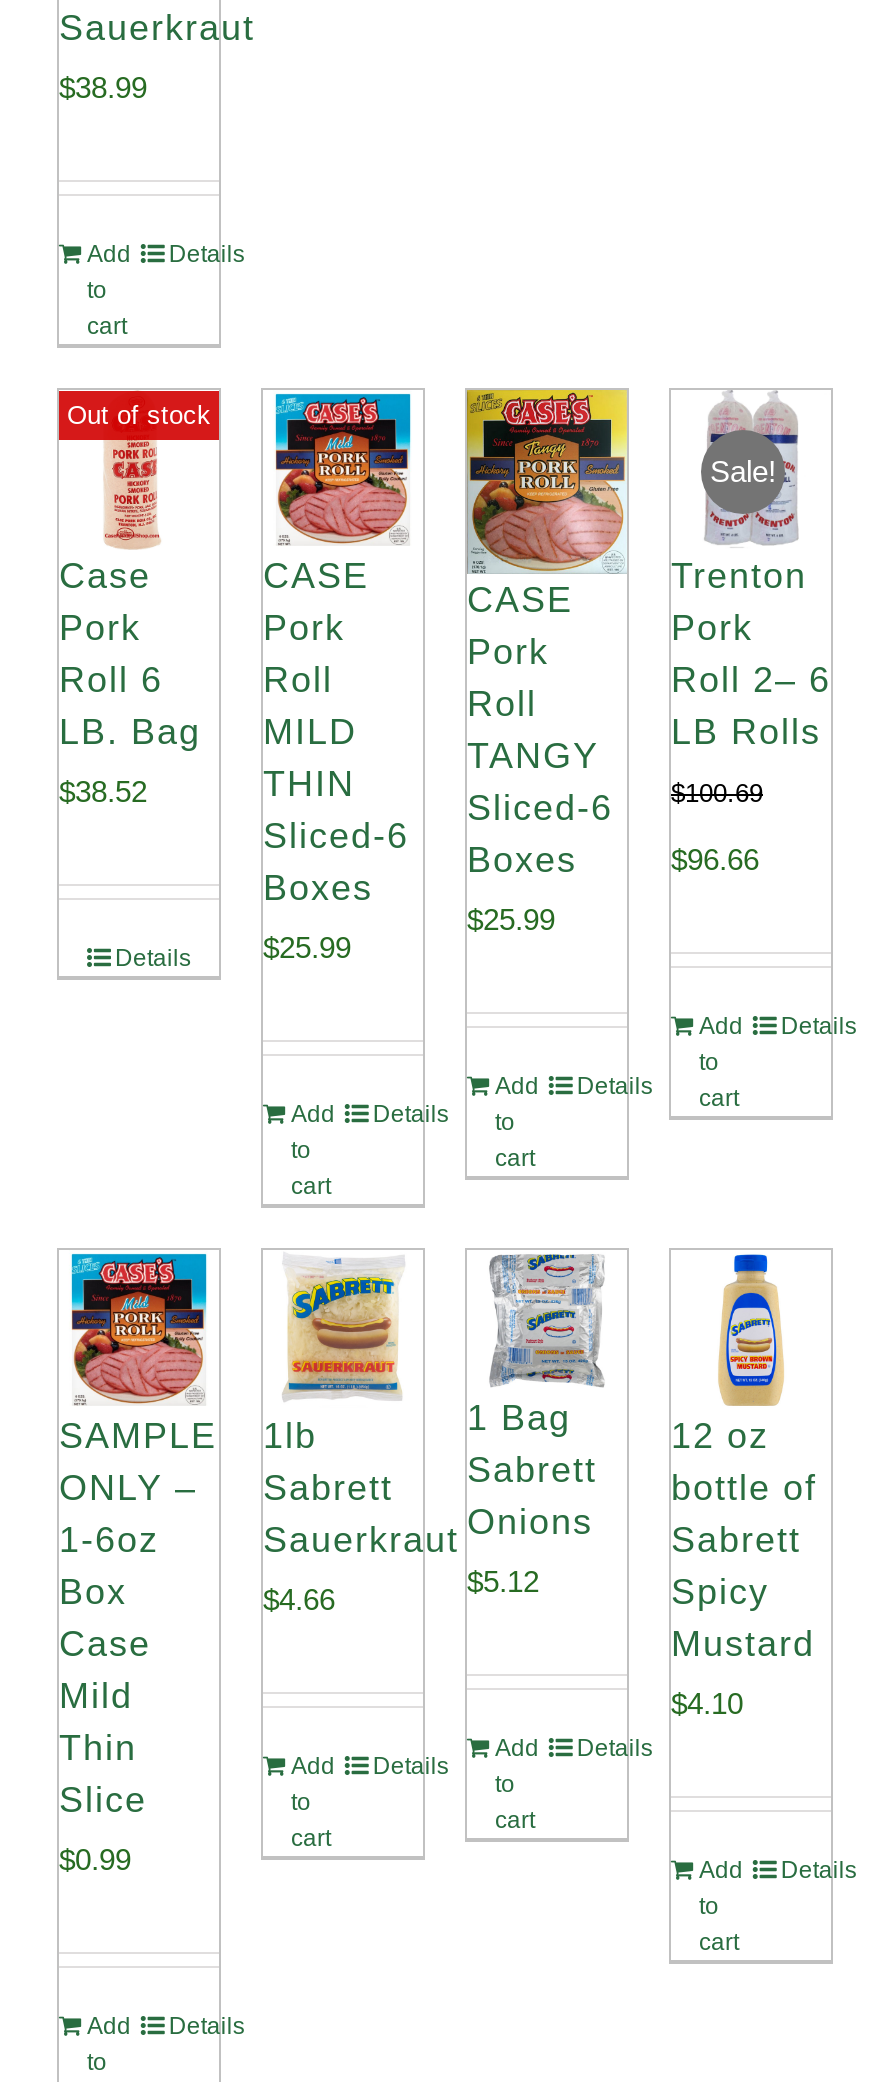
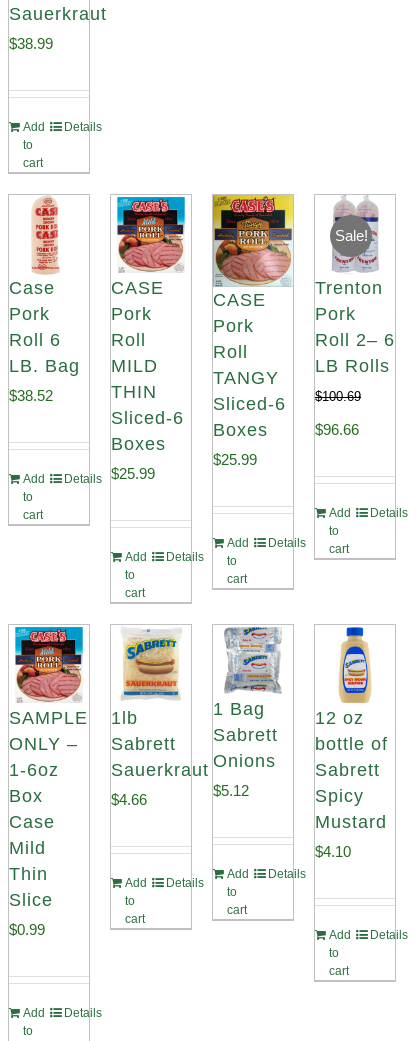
[67,400,211,430] Out of stock -> none
none -> [23,472,45,522] Add | to | cart

